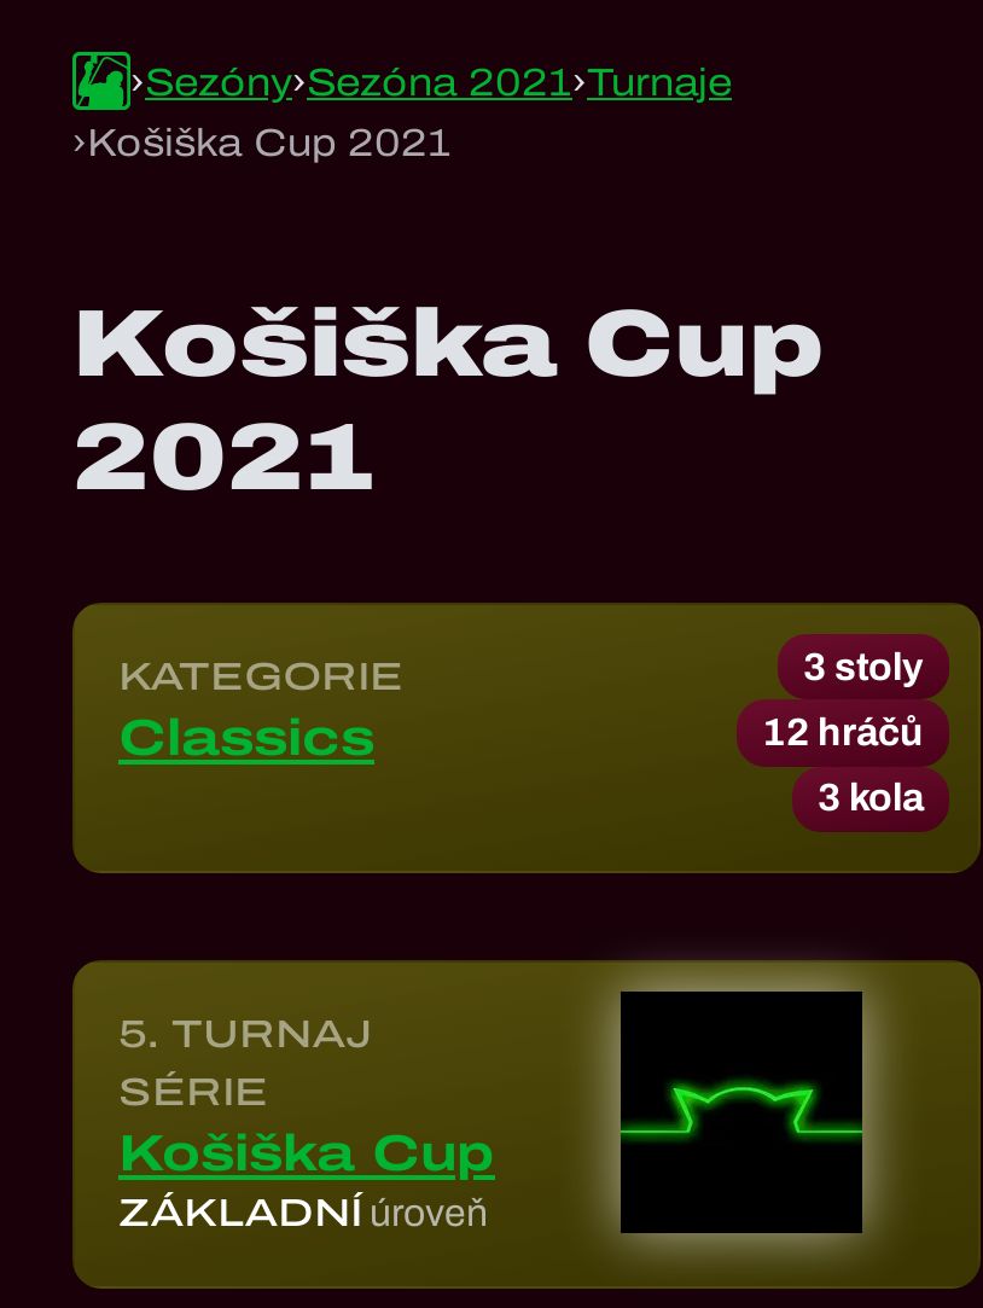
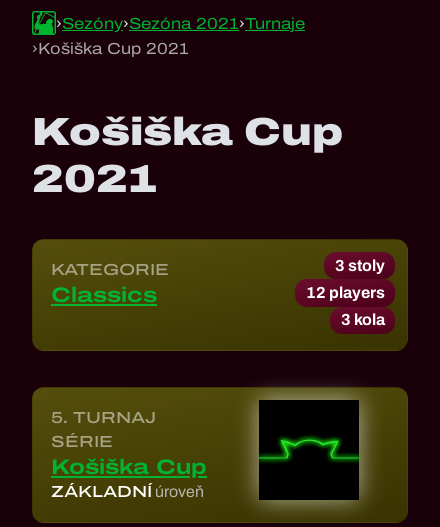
[762,712,924,753] 12 hráčů -> [305,284,384,301] 12 players

